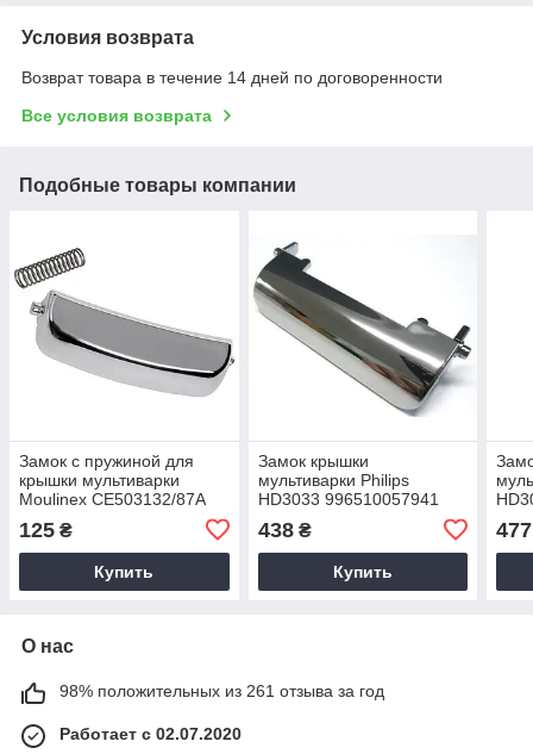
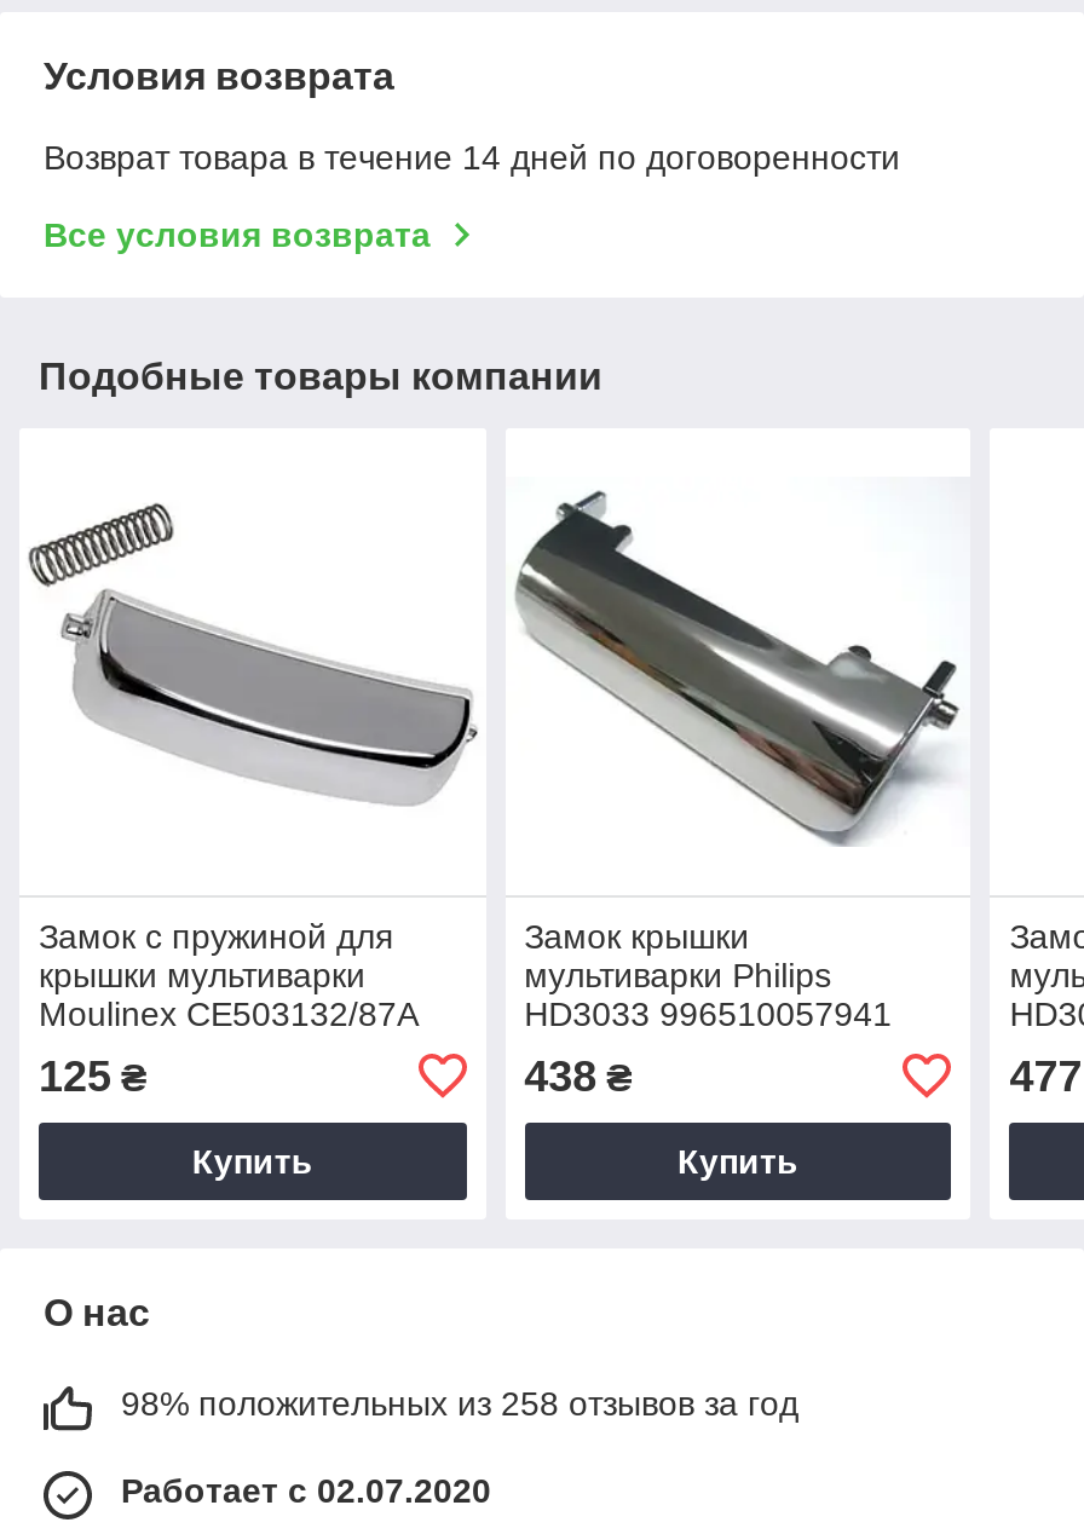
[59,681,384,700] 98% положительных из 261 отзыва за год -> [121,1384,798,1422] 98% положительных из 258 отзывов за год

